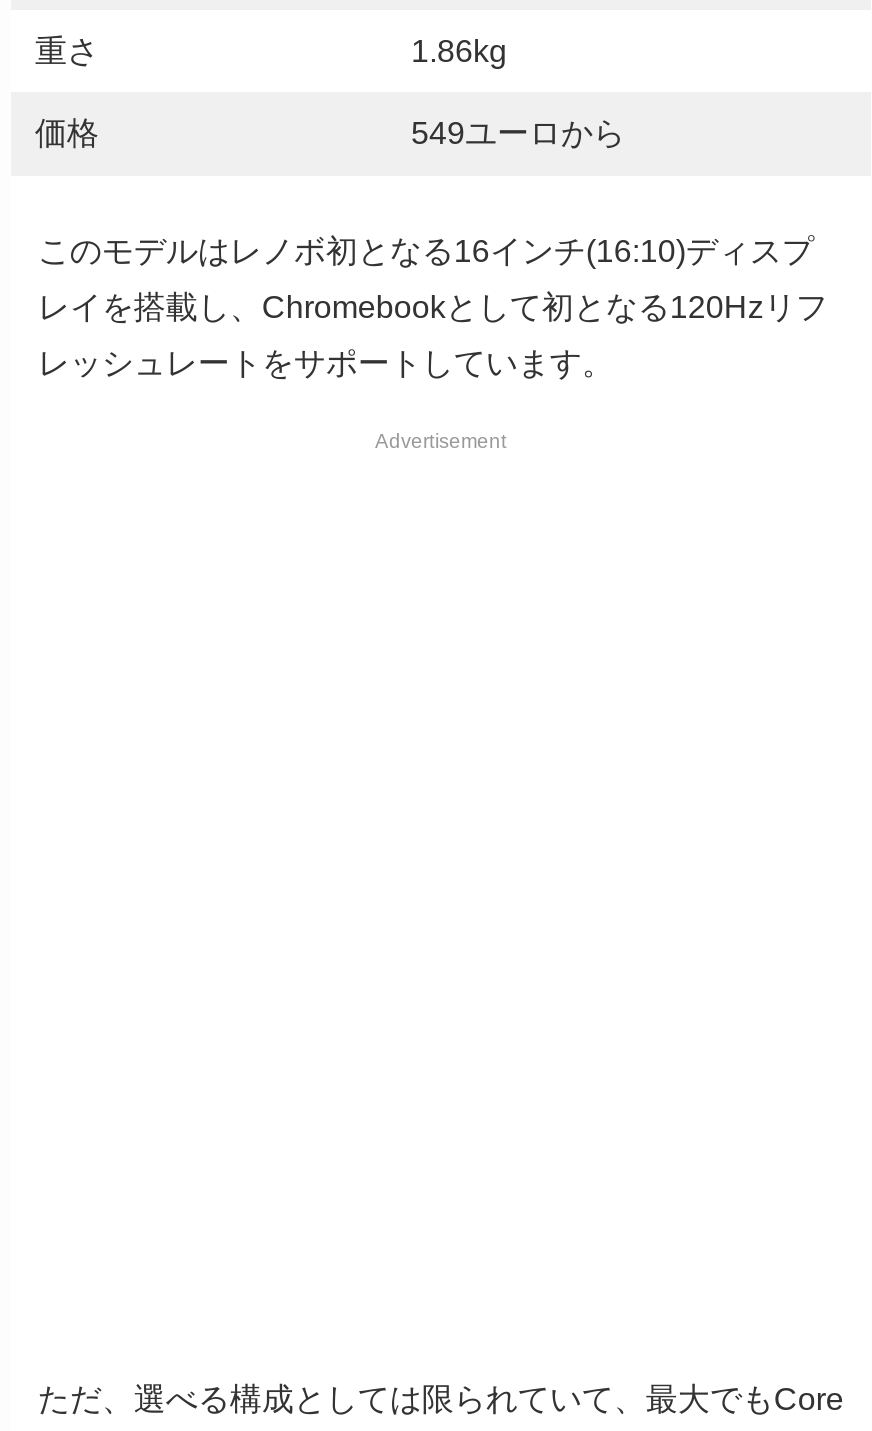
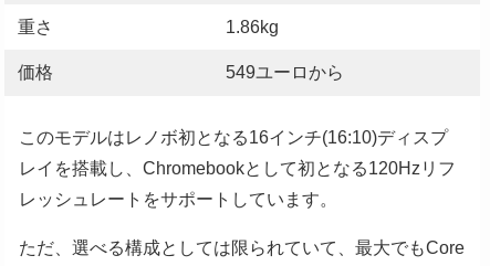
[375,429,507,451] Advertisement -> none

